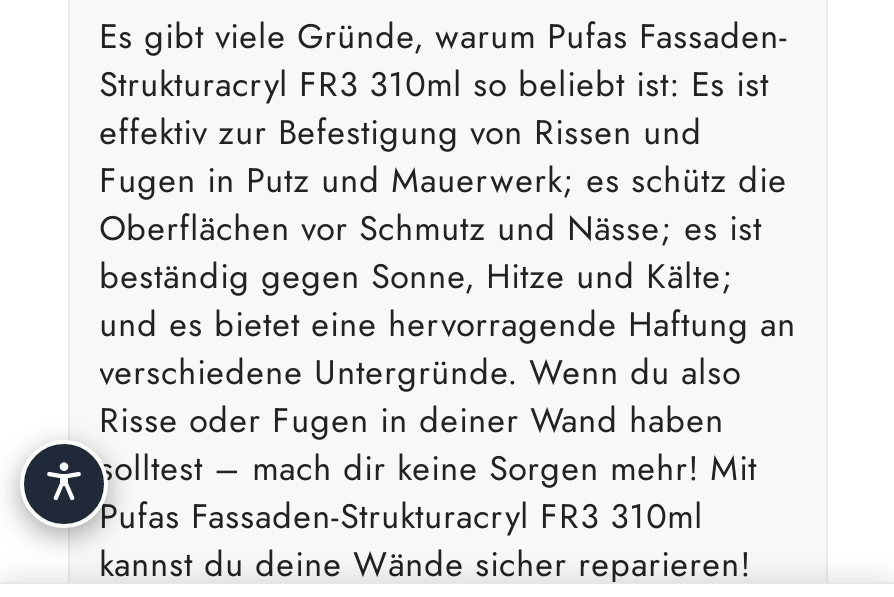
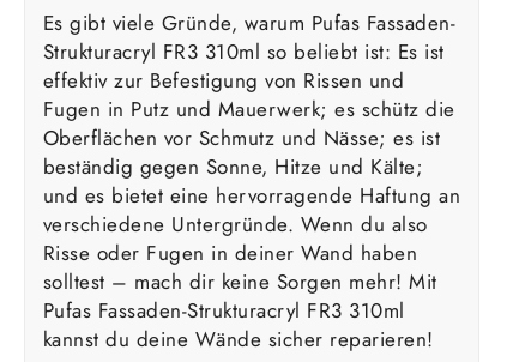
[14,442,92,542] [image] -> none

